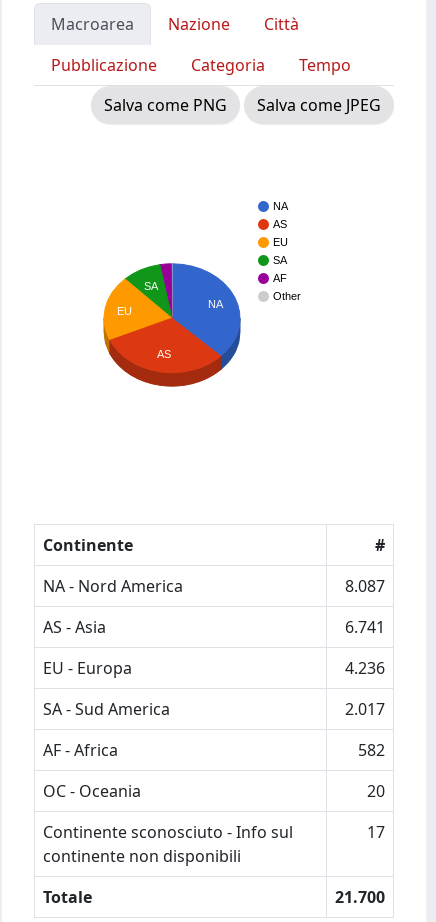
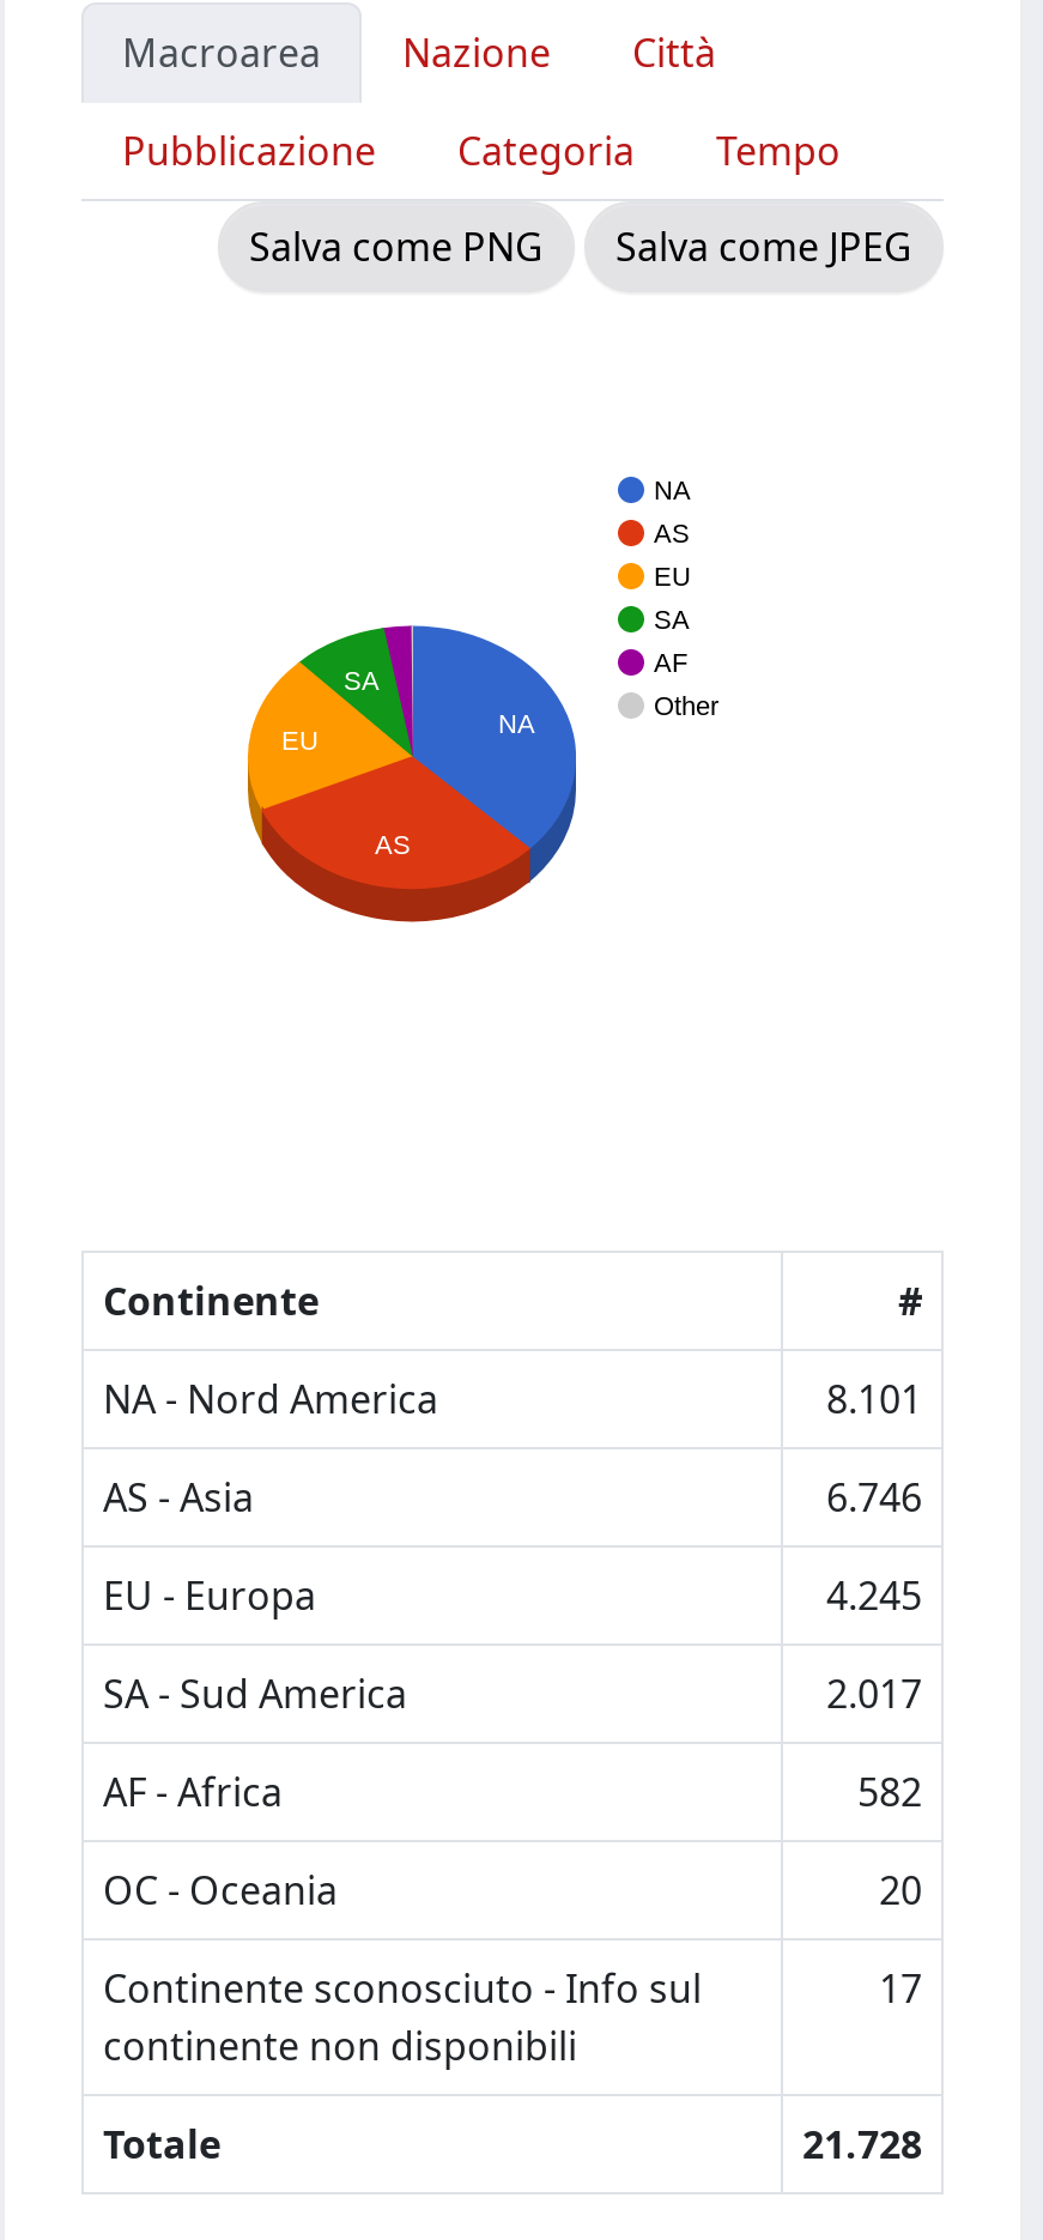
[345,575,385,597] 8.087 -> [826,1373,922,1425] 8.101
[345,616,385,638] 6.741 -> [826,1471,922,1524] 6.746
[345,657,385,679] 4.236 -> [826,1569,922,1622] 4.245
[335,886,385,908] 21.700 -> [802,2118,922,2171] 21.728

